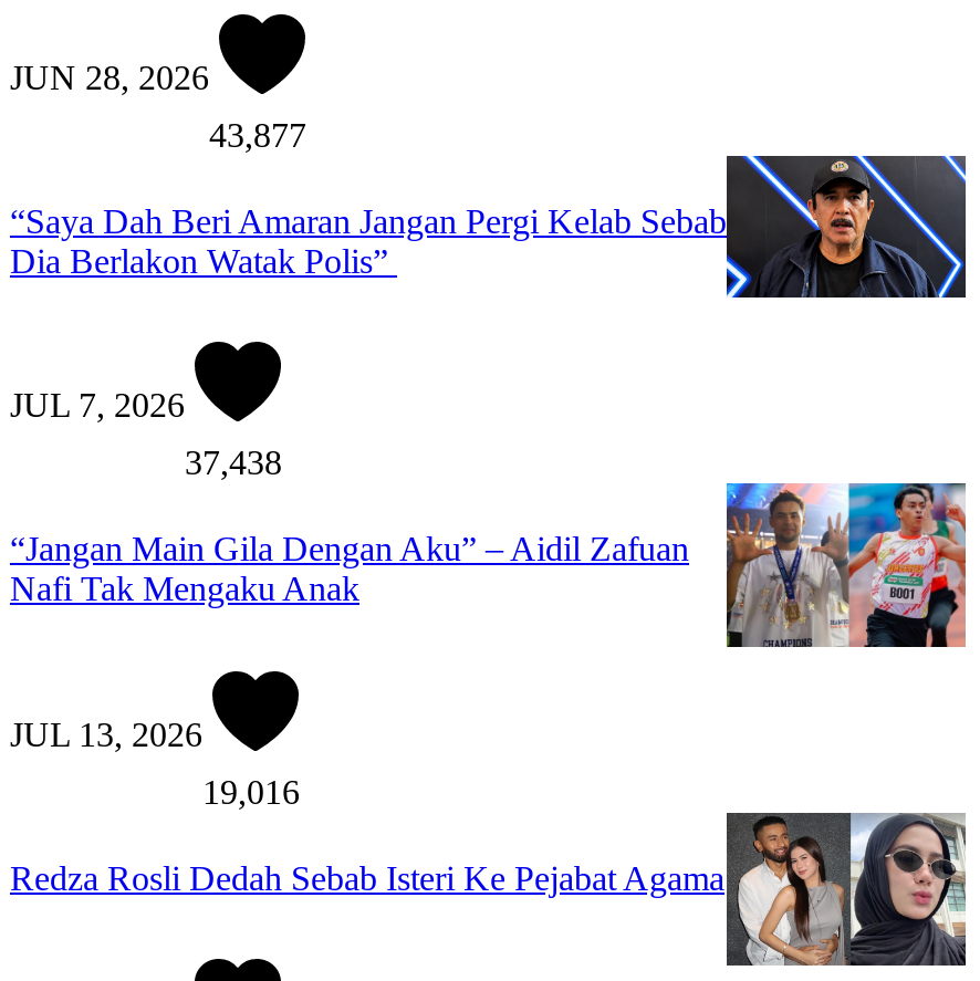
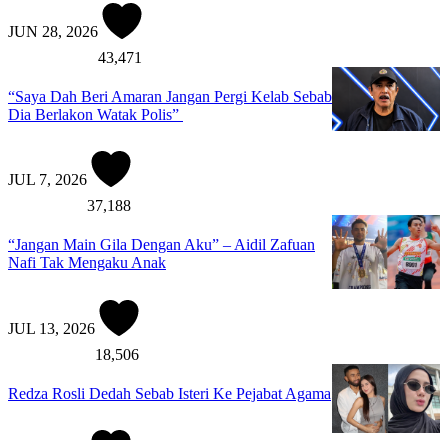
[209,115,306,153] 43,877 -> [98,49,142,66] 43,471
[185,444,282,481] 37,438 -> [87,197,131,214] 37,188
[202,772,300,810] 19,016 -> [95,346,139,363] 18,506

